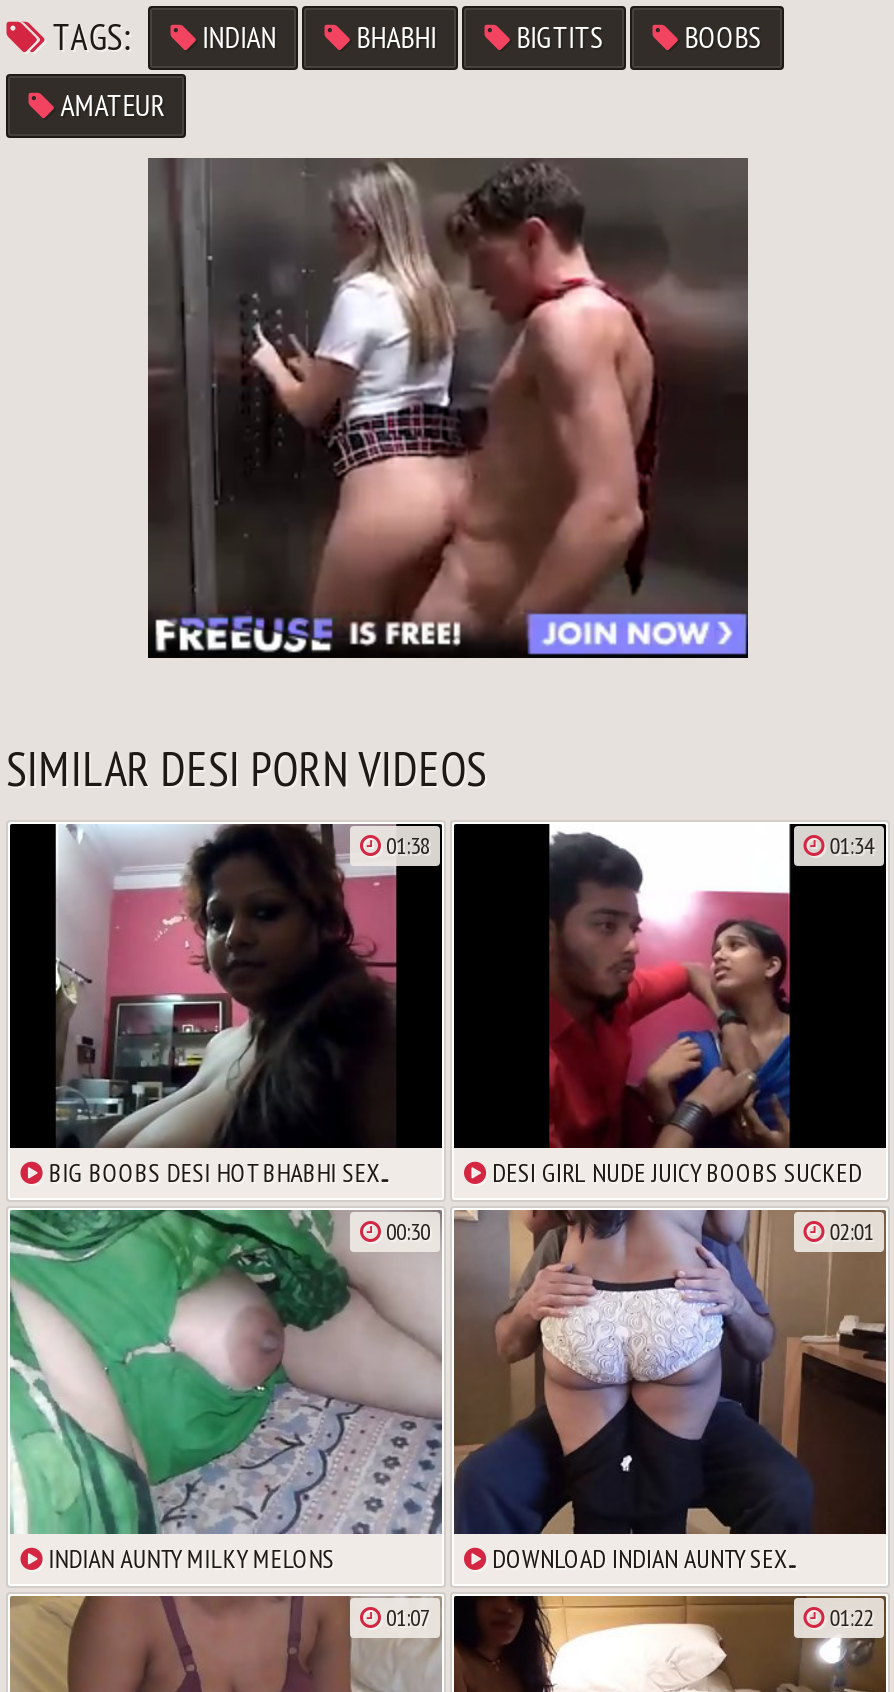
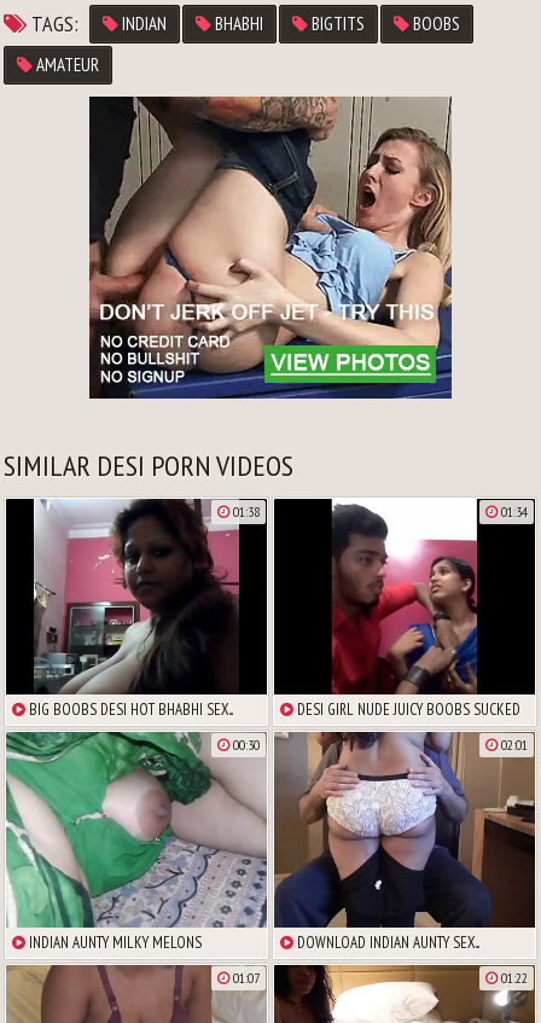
[146,156,750,660] [image] -> [88,97,453,400] [image]

